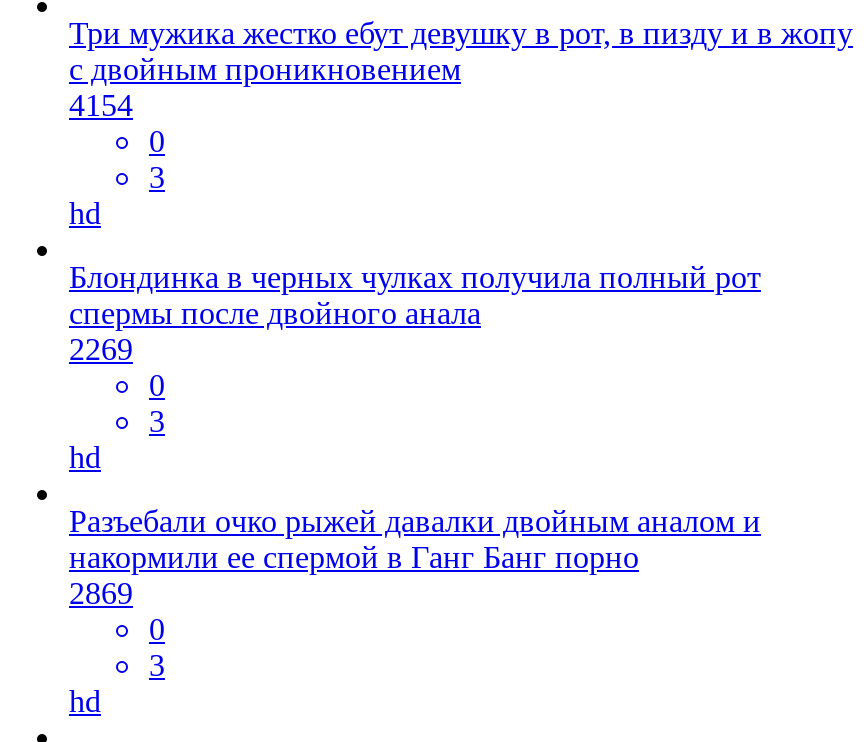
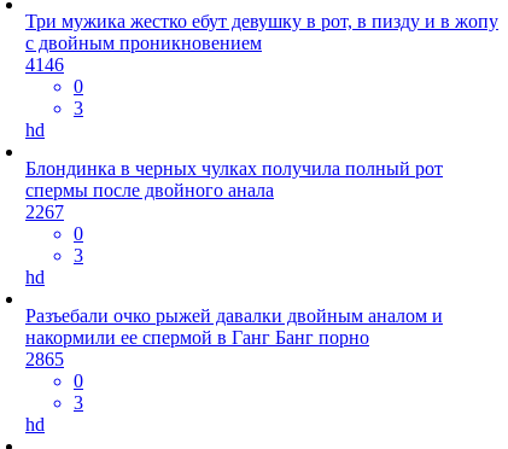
[69,89,133,123] 4154 -> [25,55,64,75] 4146
[69,333,133,367] 2269 -> [25,202,64,222] 2267
[69,577,133,611] 2869 -> [25,349,64,370] 2865

